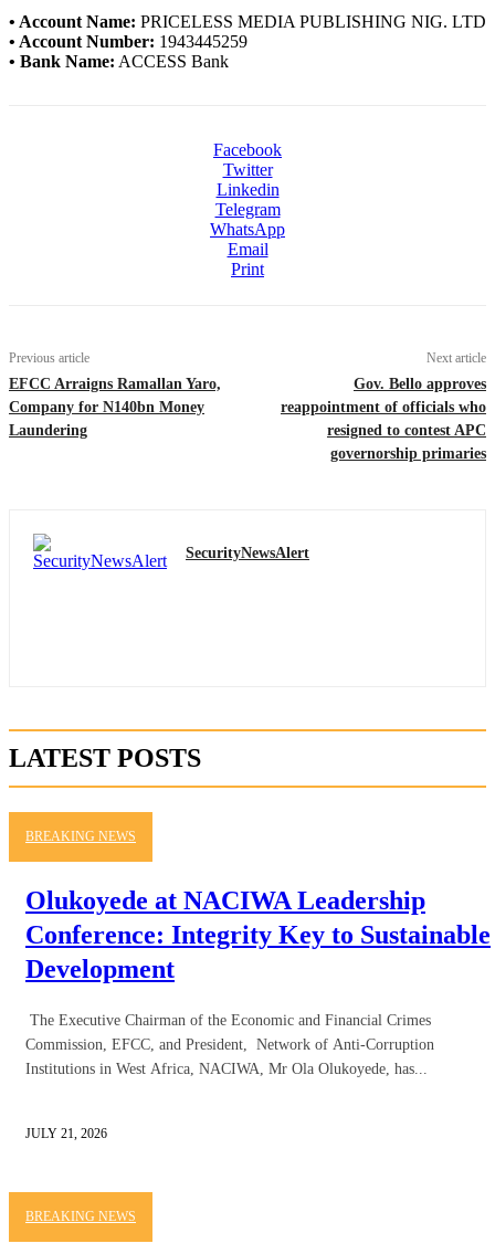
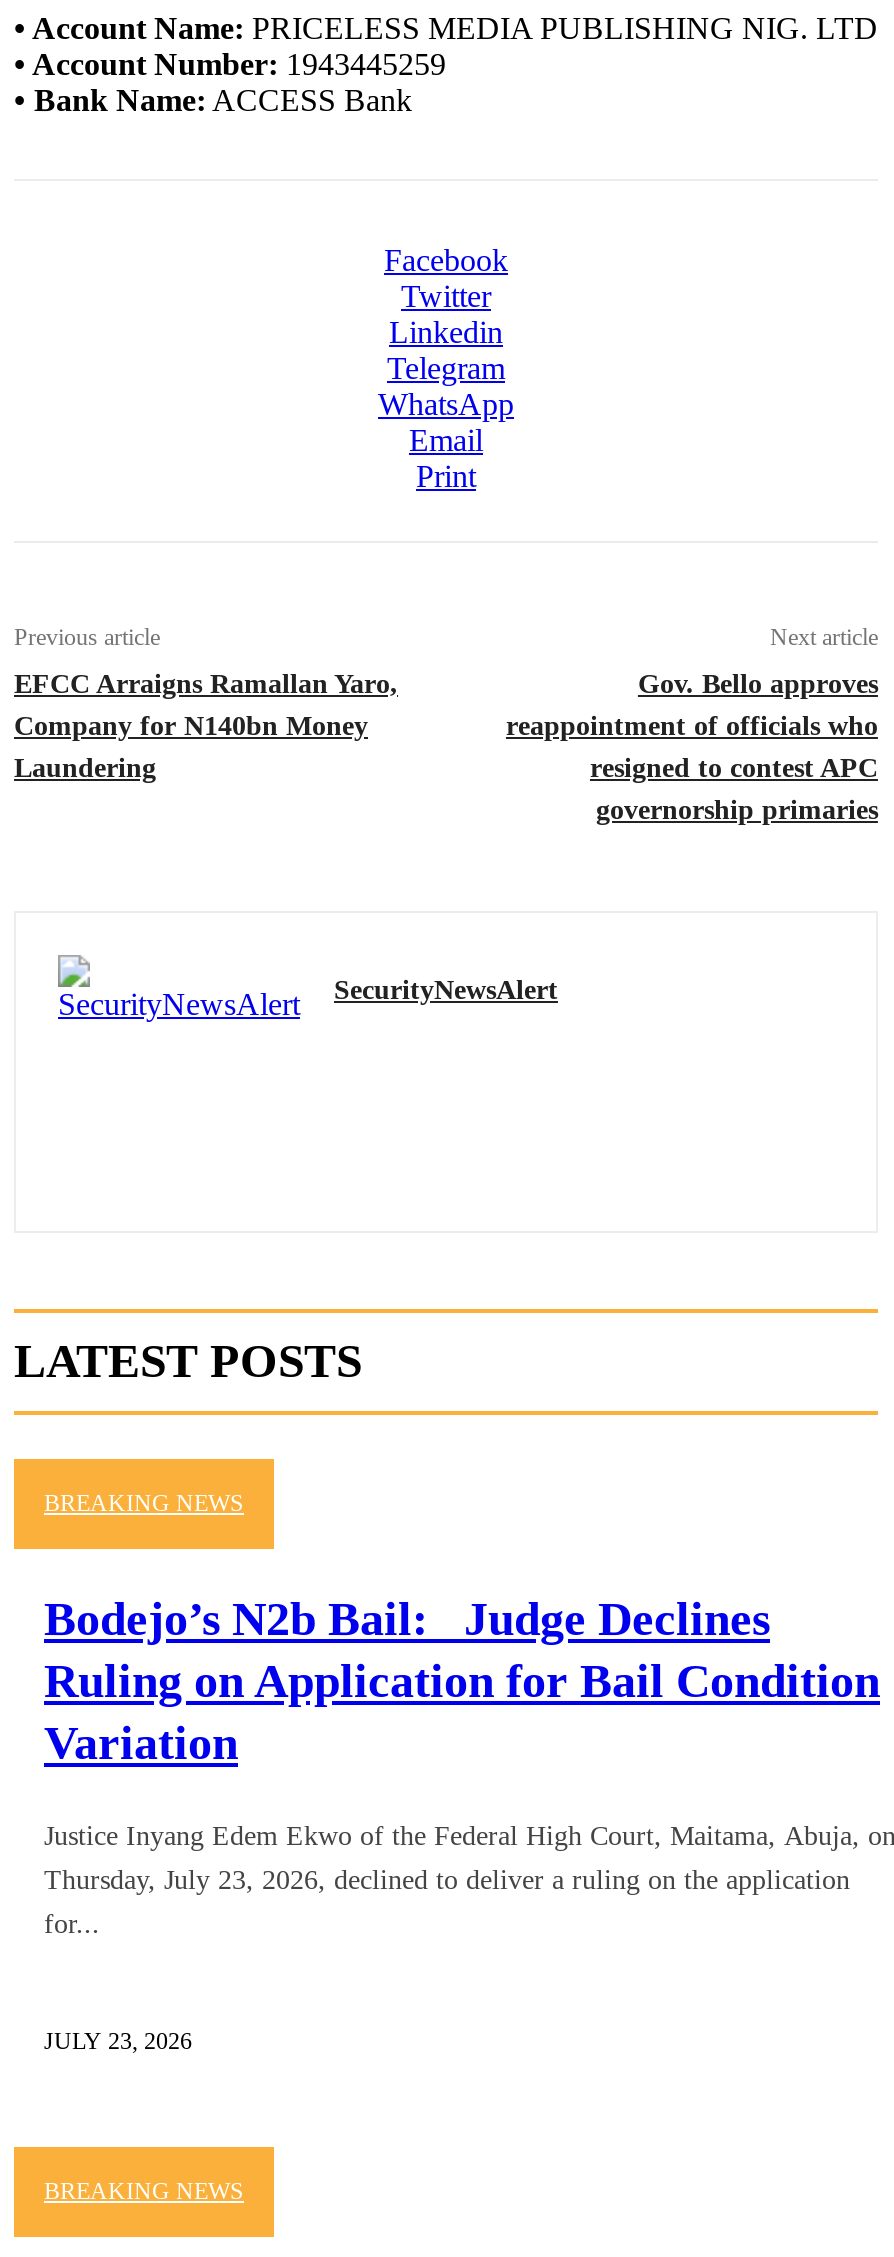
[25,886,491,983] Olukoyede at NACIWA Leadership | Conference: Integrity Key to Sustainable | Development -> [44,1593,880,1769] Bodejo’s N2b Bail: Judge Declines | Ruling on Application for Bail Condition | Variation
[25,1012,431,1029] The Executive Chairman of the Economic and Financial Crimes -> [44,1821,894,1851] Justice Inyang Edem Ekwo of the Federal High Court, Maitama, Abuja, on
[25,1036,434,1053] Commission, EFCC, and President, Network of Anti-Corruption -> [44,1865,850,1895] Thursday, July 23, 2026, declined to deliver a ruling on the application
[25,1061,428,1077] Institutions in West Africa, NACIWA, Mr Ola Olukoyede, has... -> [44,1909,100,1939] for...
[25,1126,107,1141] JULY 21, 2026 -> [44,2027,192,2055] JULY 23, 2026

